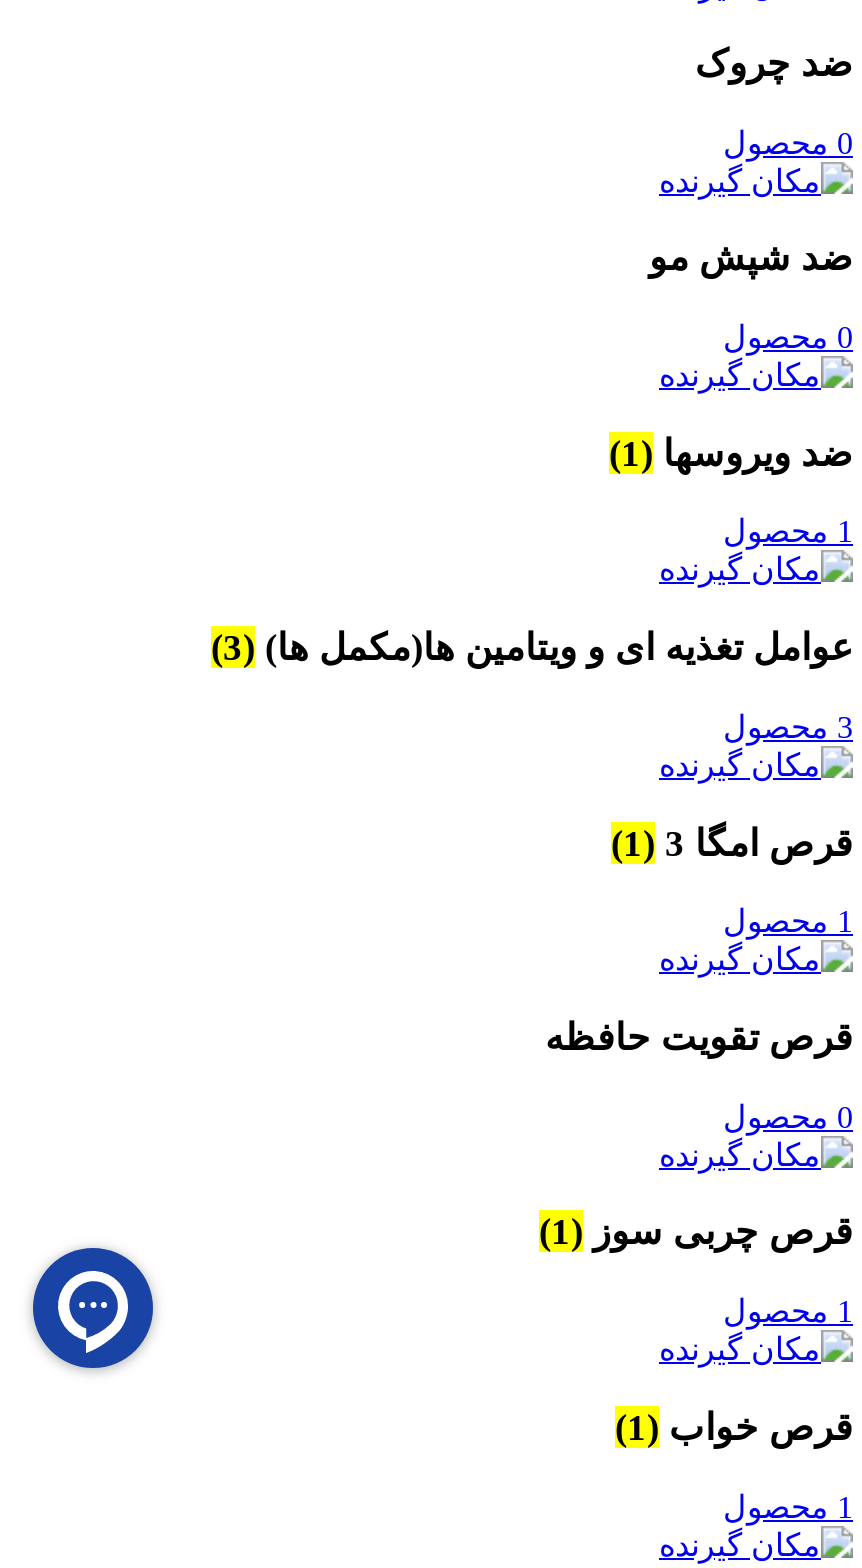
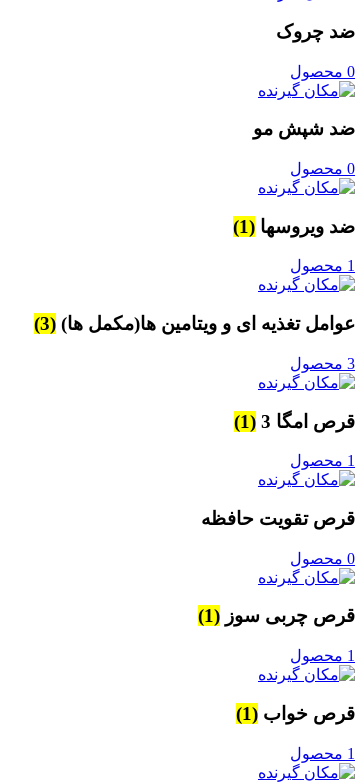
[29,1244,157,1374] [image] -> none

